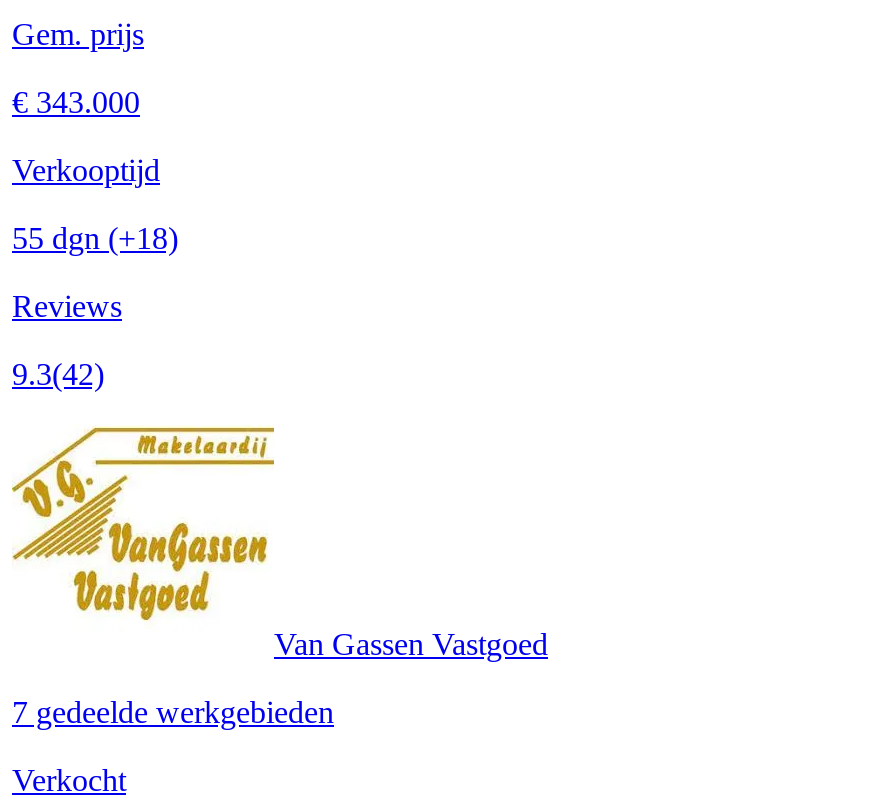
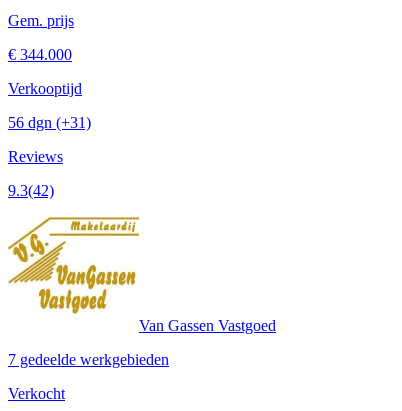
[12,85,140,119] € 343.000 -> [8,46,72,63] € 344.000
[12,221,178,255] 55 dgn (+18) -> [8,114,91,131] 56 dgn (+31)

